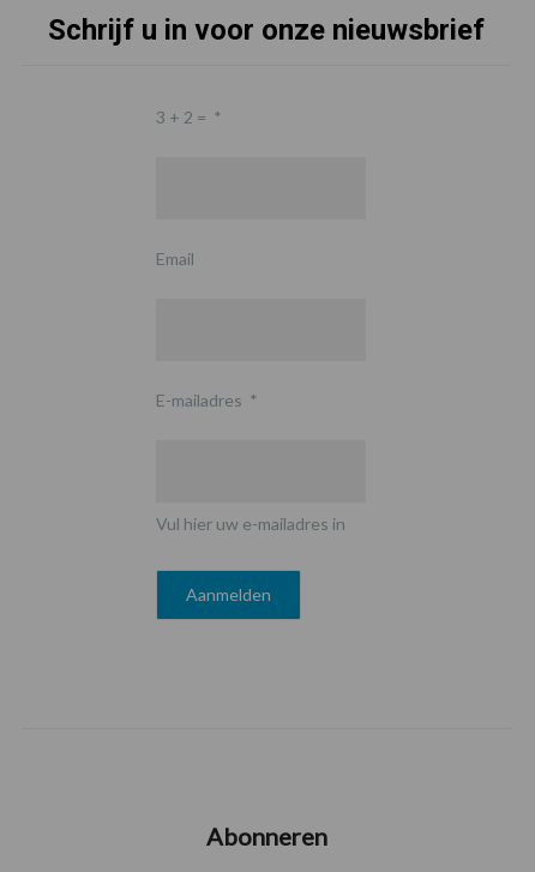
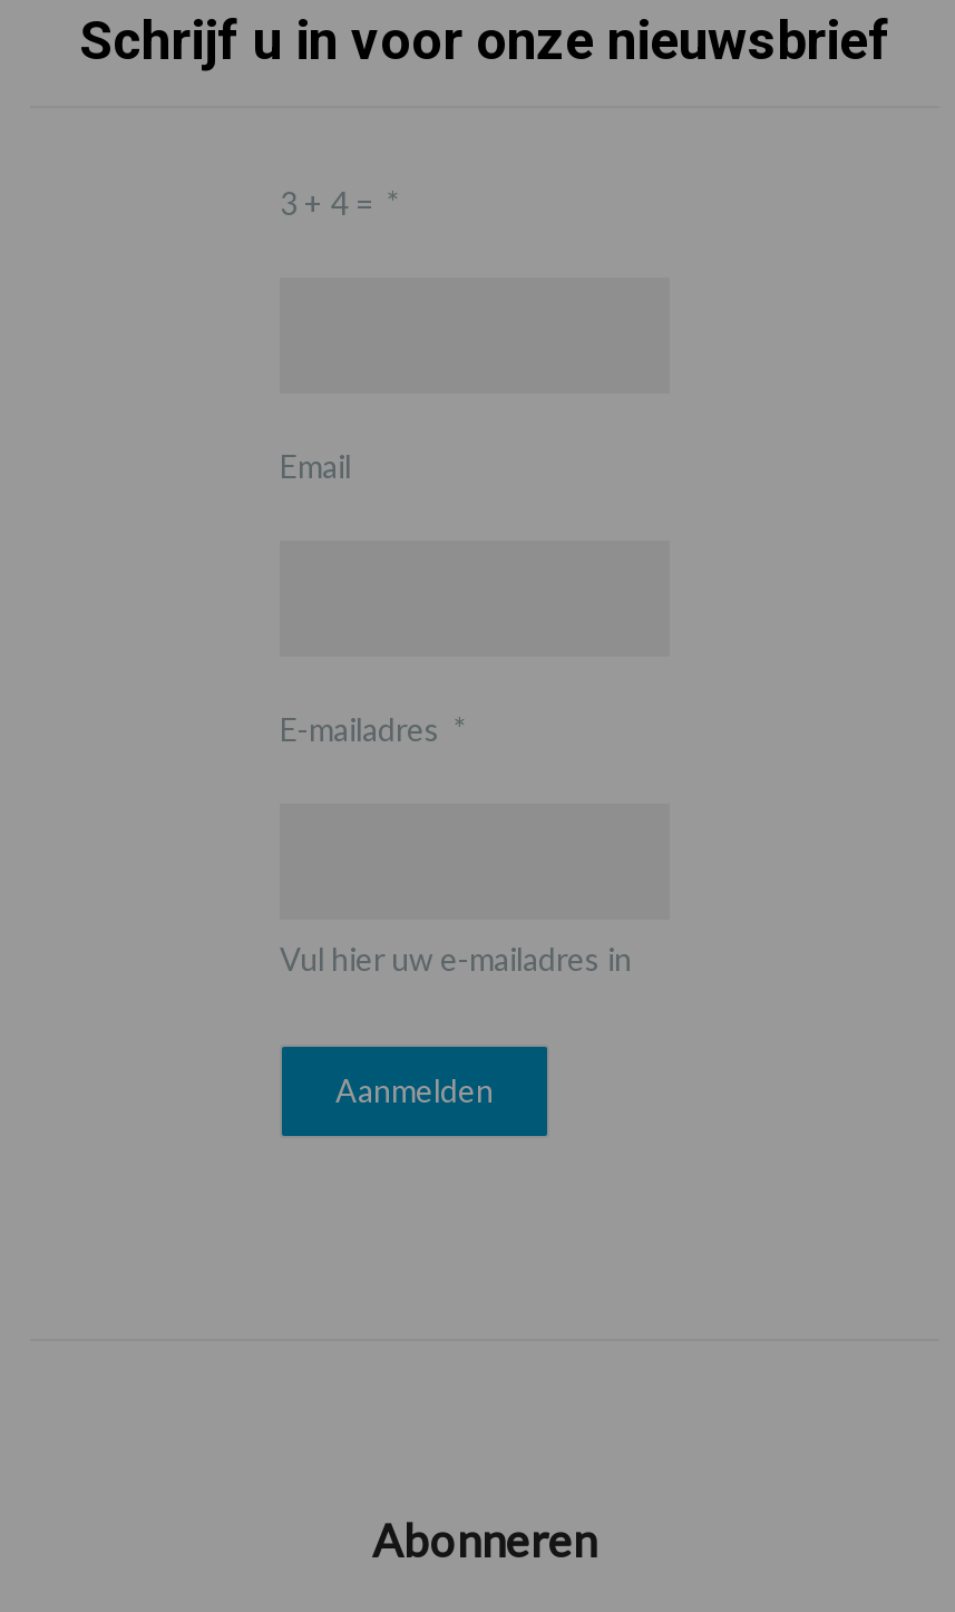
[156,107,222,128] 3 + 2 = * -> [280,185,402,223] 3 + 4 = *

